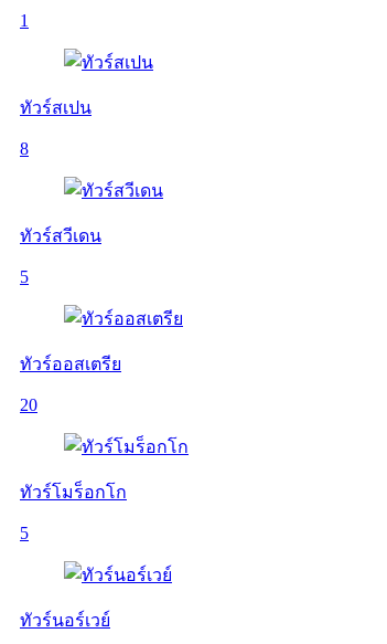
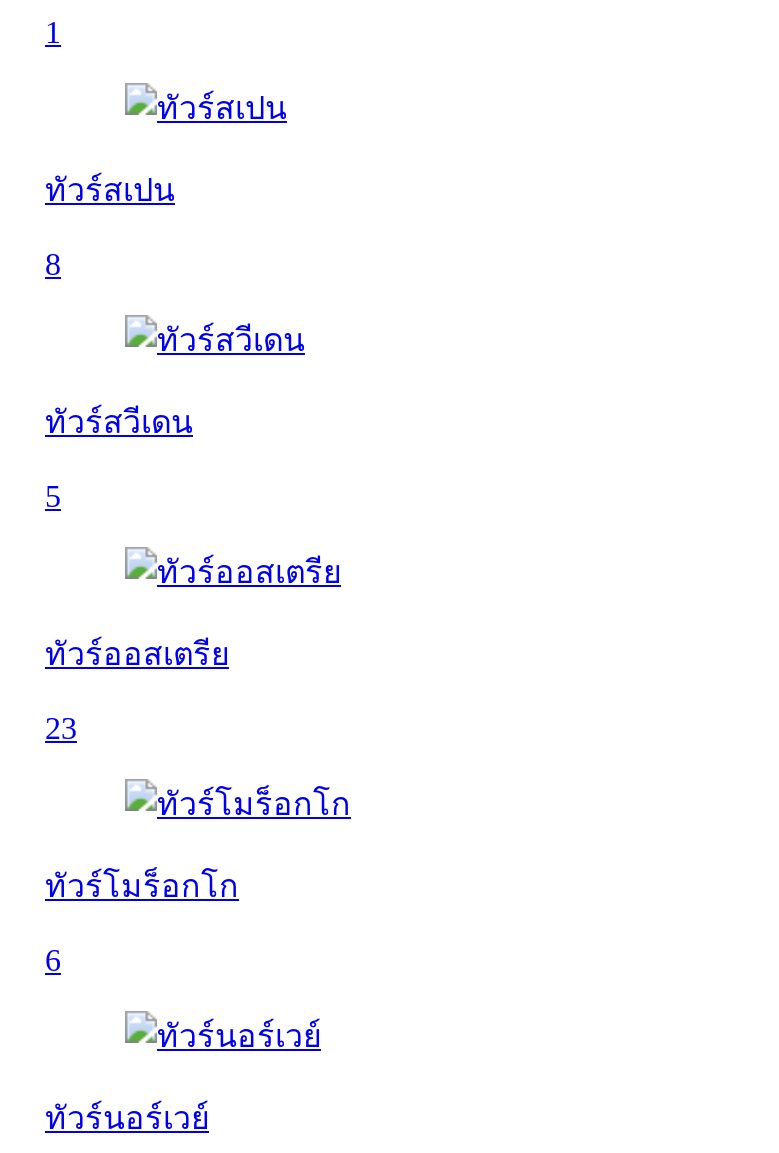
[20,395,37,414] 20 -> [45,711,77,745] 23
[20,524,29,542] 5 -> [45,943,61,977] 6

